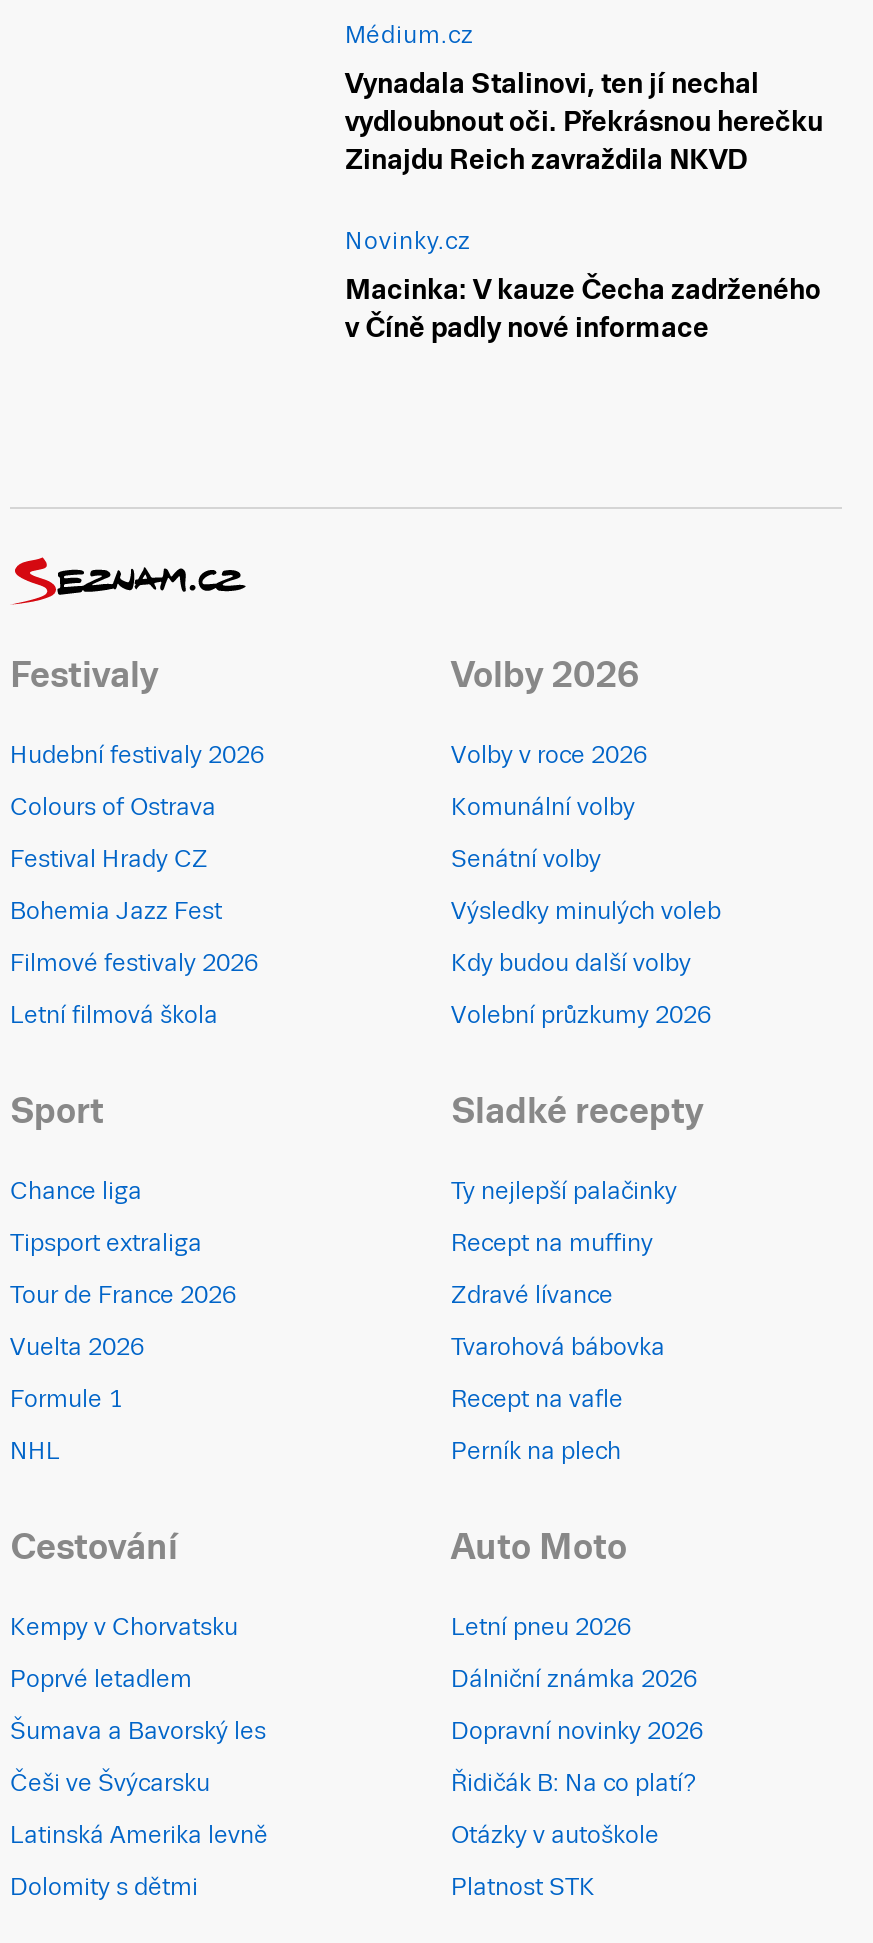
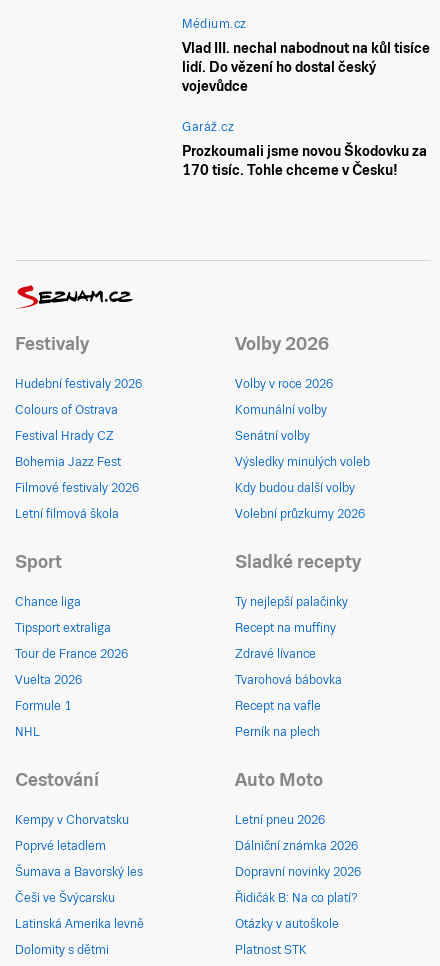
[345,67,823,175] Vynadala Stalinovi, ten jí nechal | vydloubnout oči. Překrásnou herečku | Zinajdu Reich zavraždila NKVD -> [182,40,430,94] Vlad III. nechal nabodnout na kůl tisíce | lidí. Do vězení ho dostal český | vojevůdce
[345,228,471,256] Novinky.cz -> [182,120,234,134] Garáž.cz
[345,274,821,344] Macinka: V kauze Čecha zadrženého | v Číně padly nové informace -> [182,143,427,178] Prozkoumali jsme novou Škodovku za | 170 tisíc. Tohle chceme v Česku!

